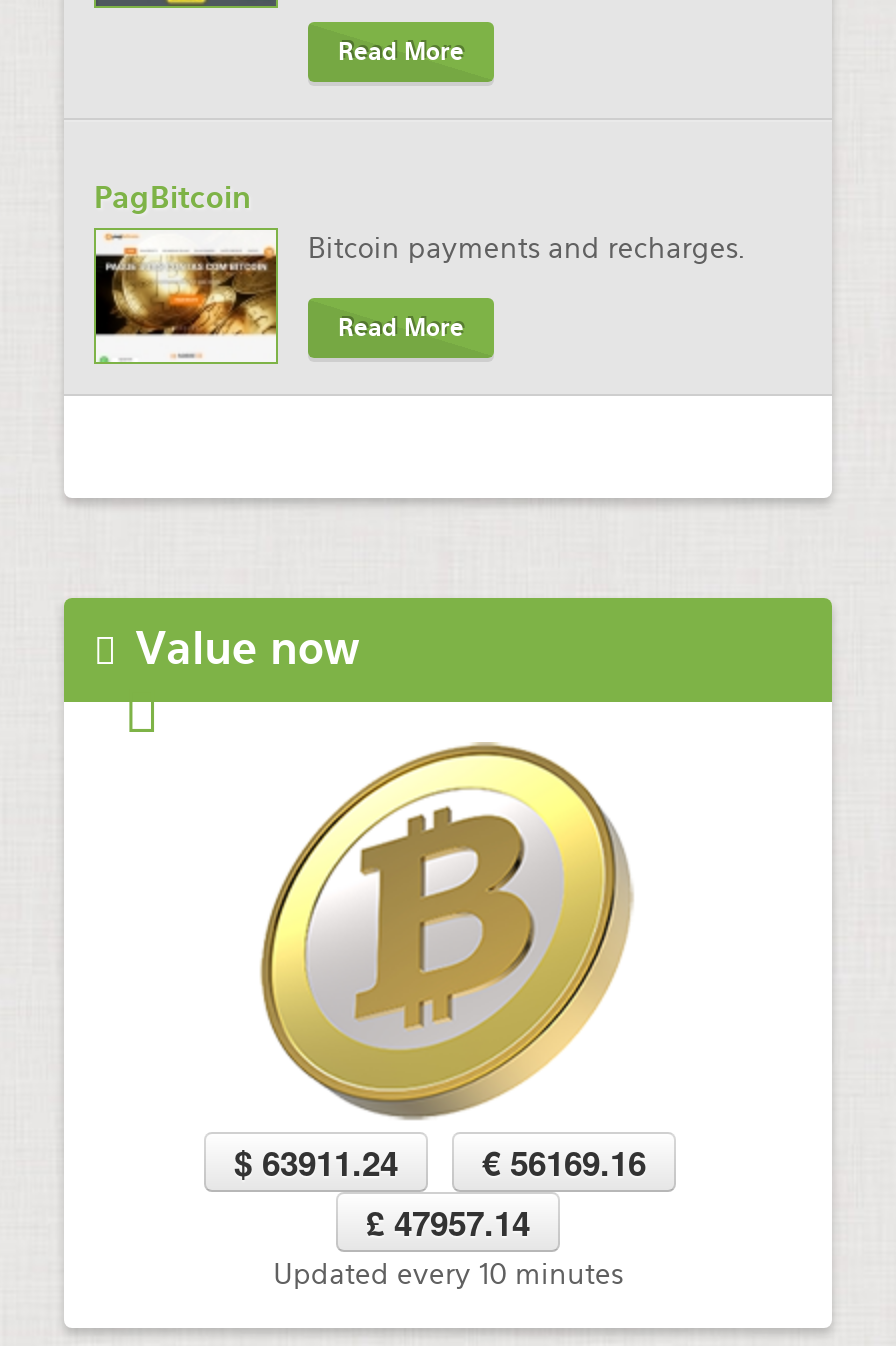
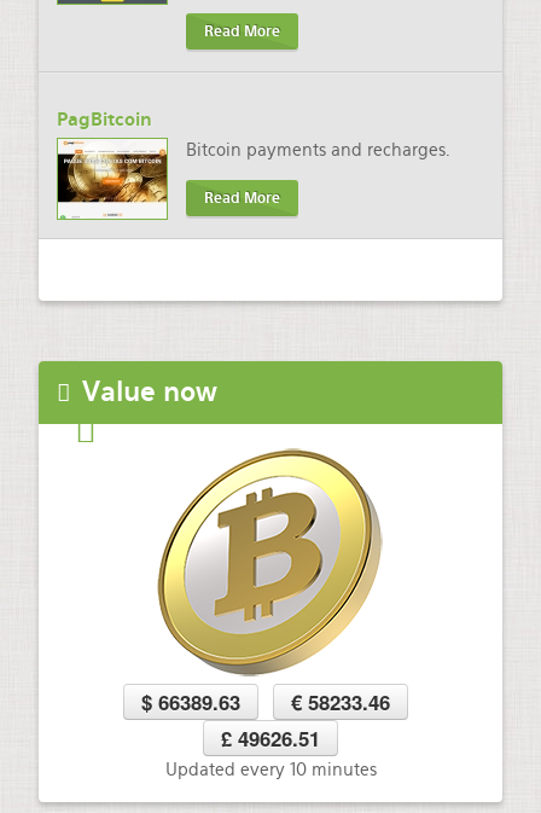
[234,1139,398,1187] $ 63911.24 -> [141,688,240,717] $ 66389.63
[482,1139,646,1187] € 56169.16 -> [291,688,390,717] € 58233.46
[366,1199,530,1247] £ 47957.14 -> [221,724,320,753] £ 49626.51

